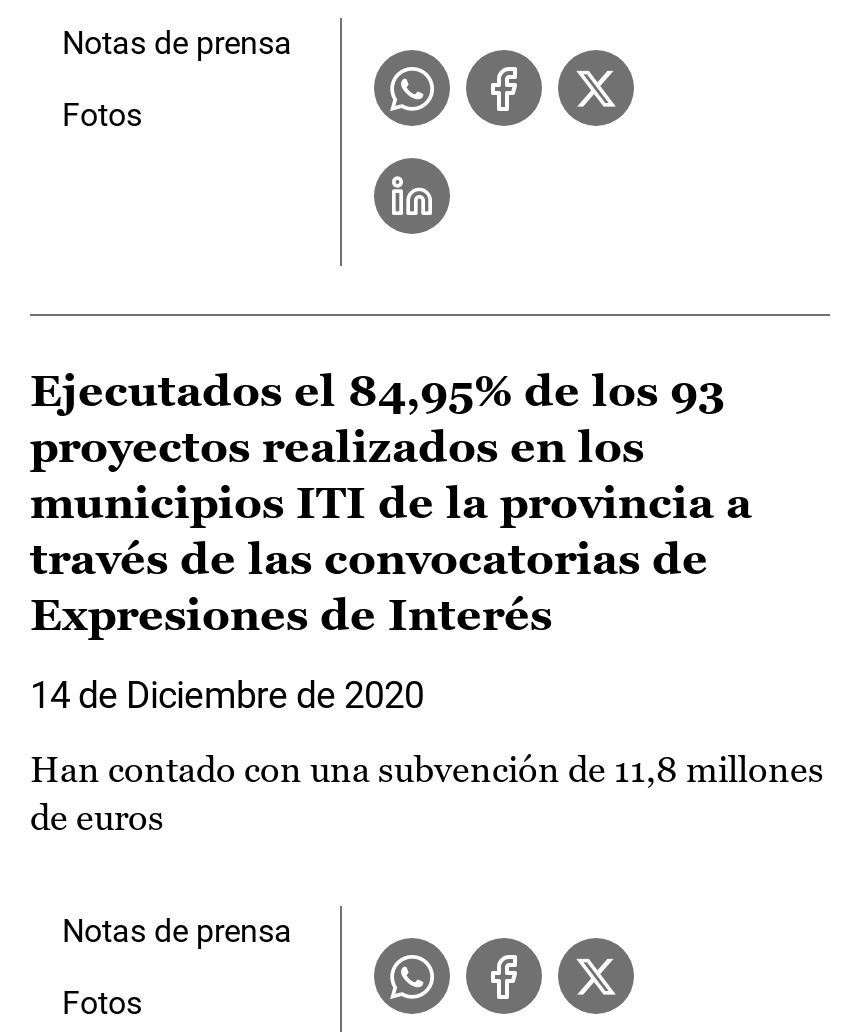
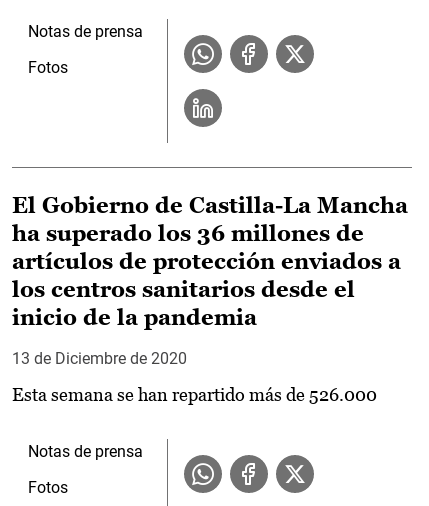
[30,366,752,640] Ejecutados el 84,95% de los 93 | proyectos realizados en los | municipios ITI de la provincia a | través de las convocatorias de | Expresiones de Interés -> [12,193,408,330] El Gobierno de Castilla-La Mancha | ha superado los 36 millones de | artículos de protección enviados a | los centros sanitarios desde el | inicio de la pandemia
[30,674,424,716] 14 de Diciembre de 2020 -> [12,349,187,368] 13 de Diciembre de 2020
[30,748,824,838] Han contado con una subvención de 11,8 millones | de euros -> [12,384,377,405] Esta semana se han repartido más de 526.000

